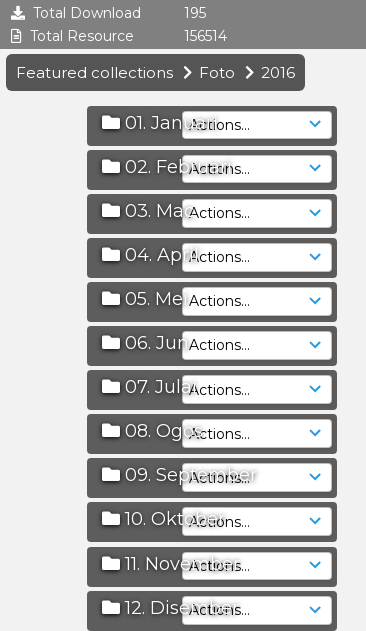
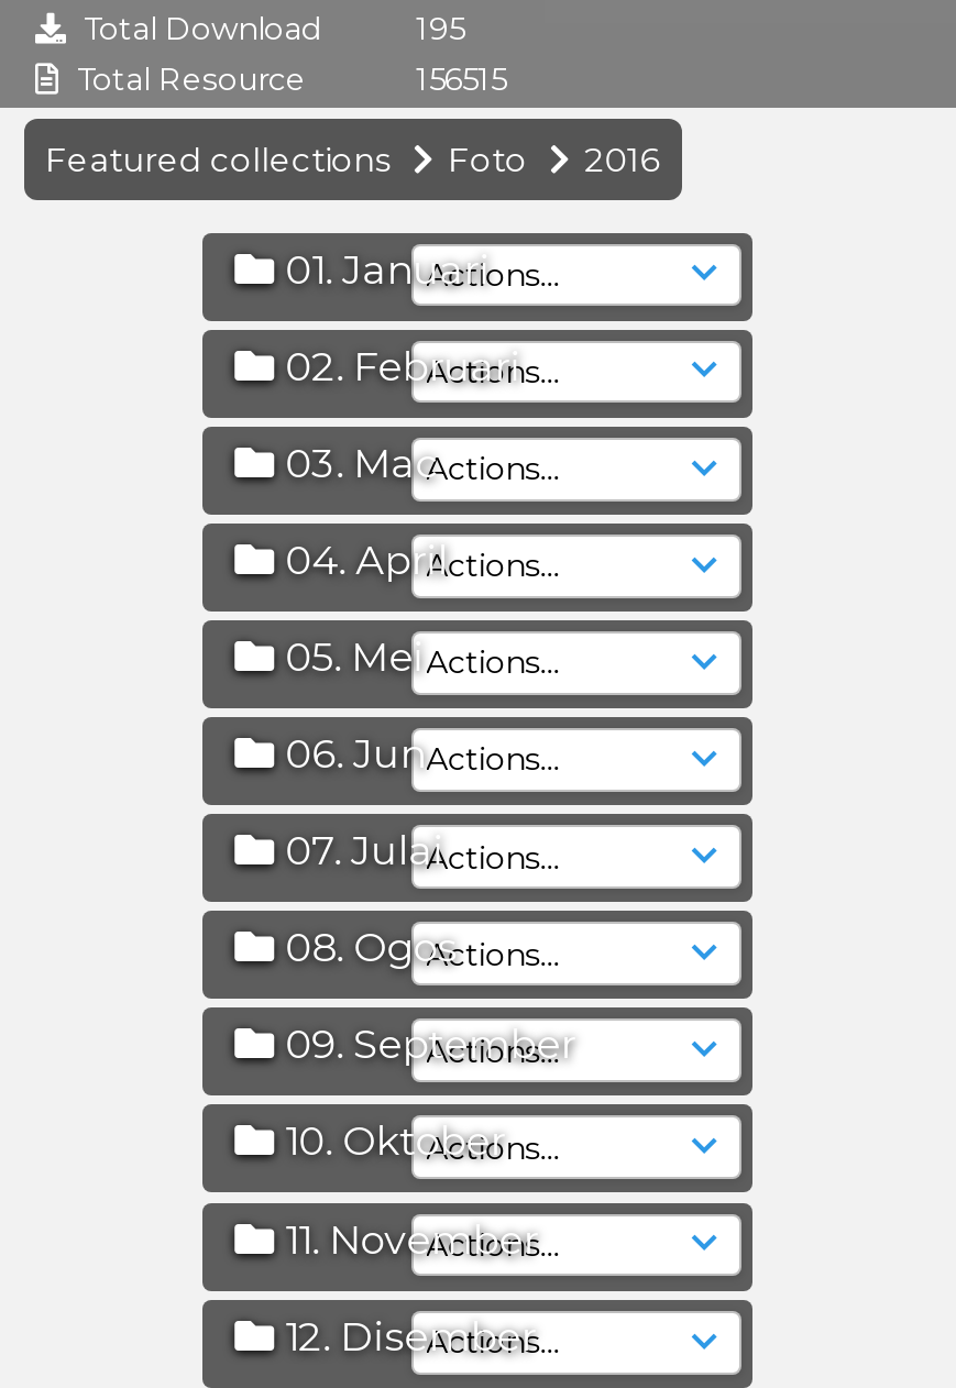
[184,26,227,44] 156514 -> [416,58,506,98] 156515

